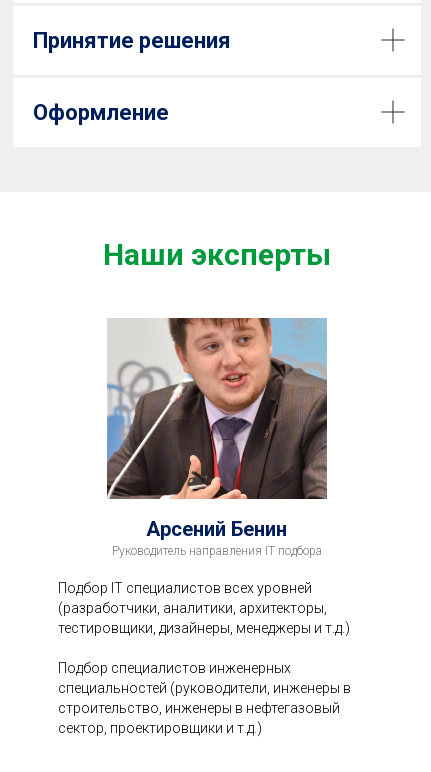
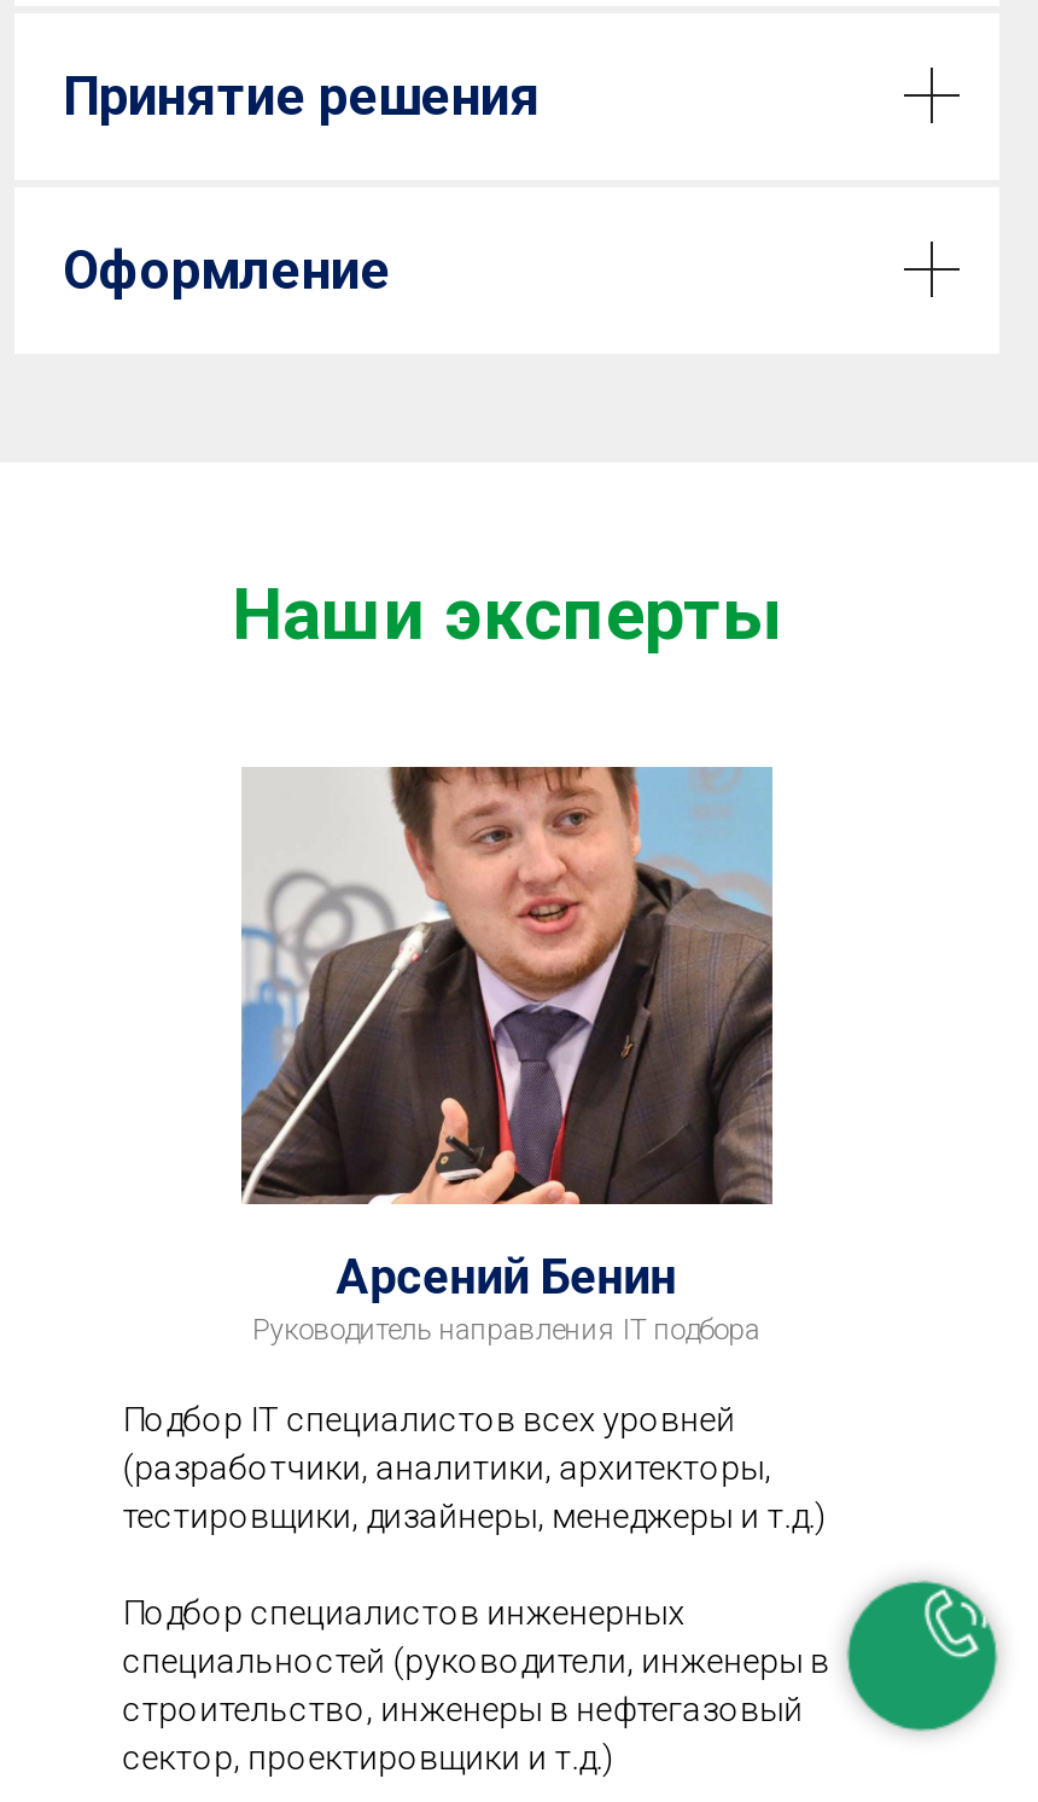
none -> [842,1576,1002,1736] [image]

